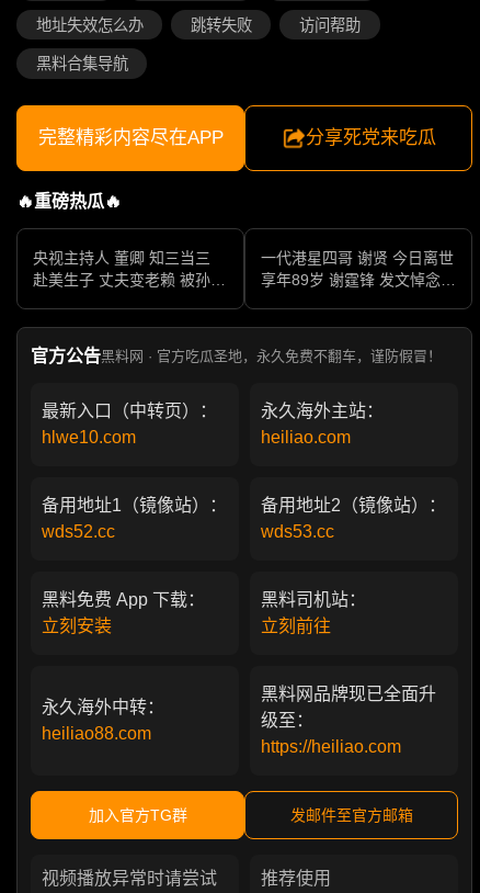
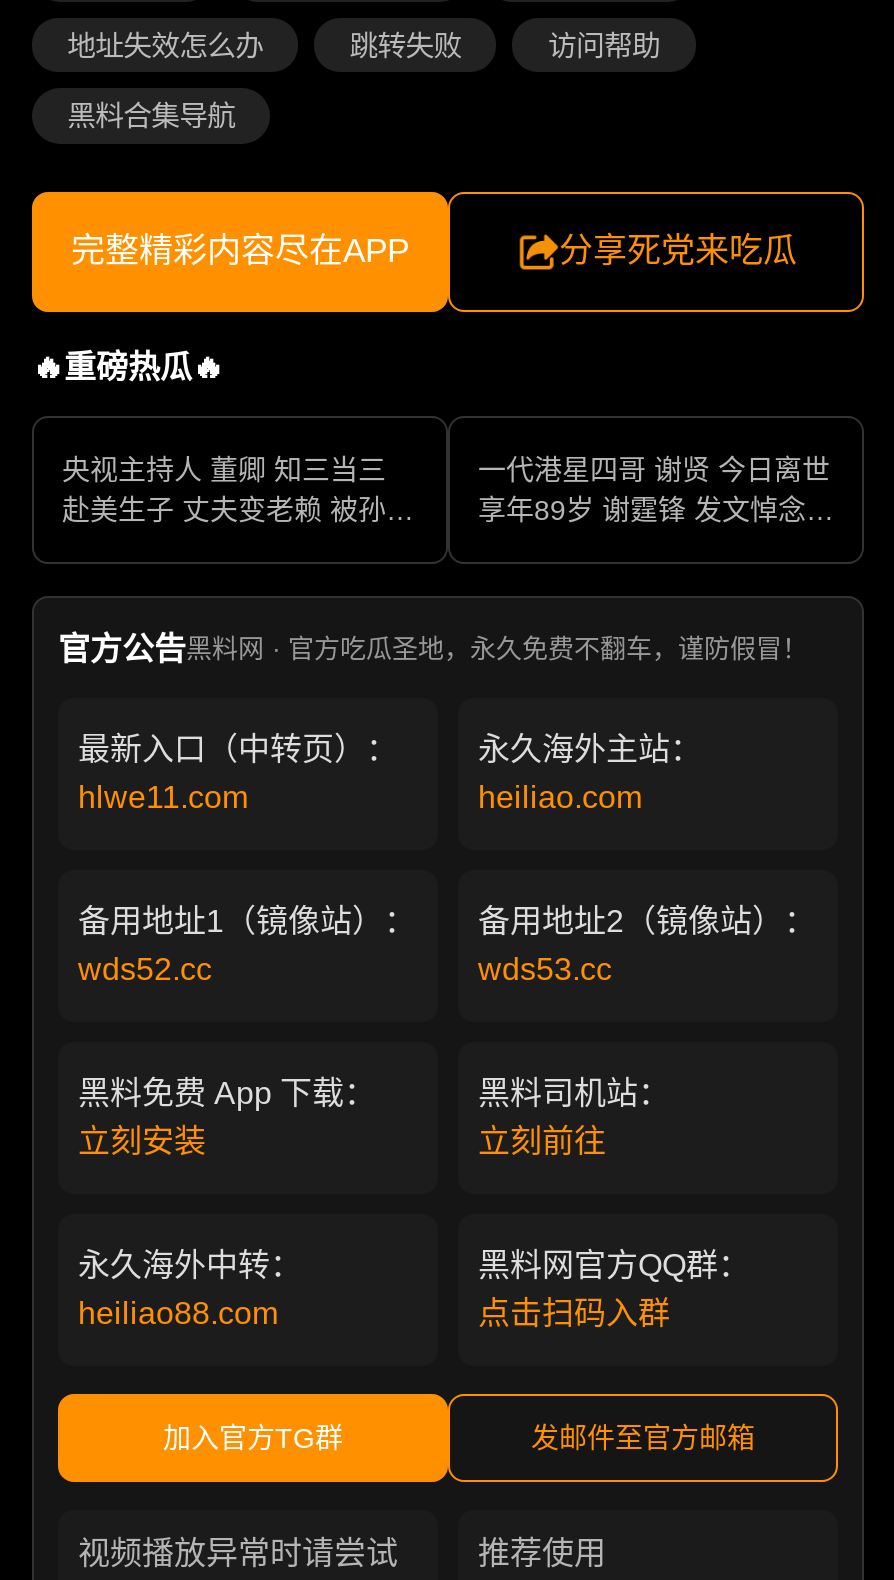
[42,428,136,446] hlwe10.com -> [78,780,248,814] hlwe11.com
[261,684,436,756] 黑料网品牌现已全面升 | 级至： | https://heiliao.com -> [478,1248,750,1330] 黑料网官方QQ群： | 点击扫码入群

